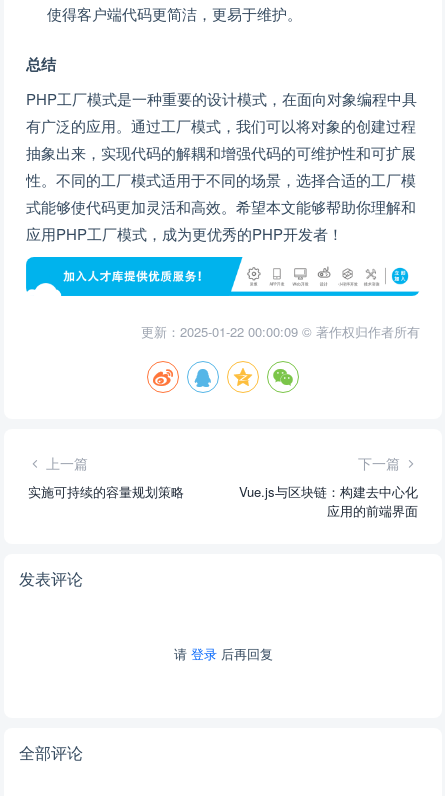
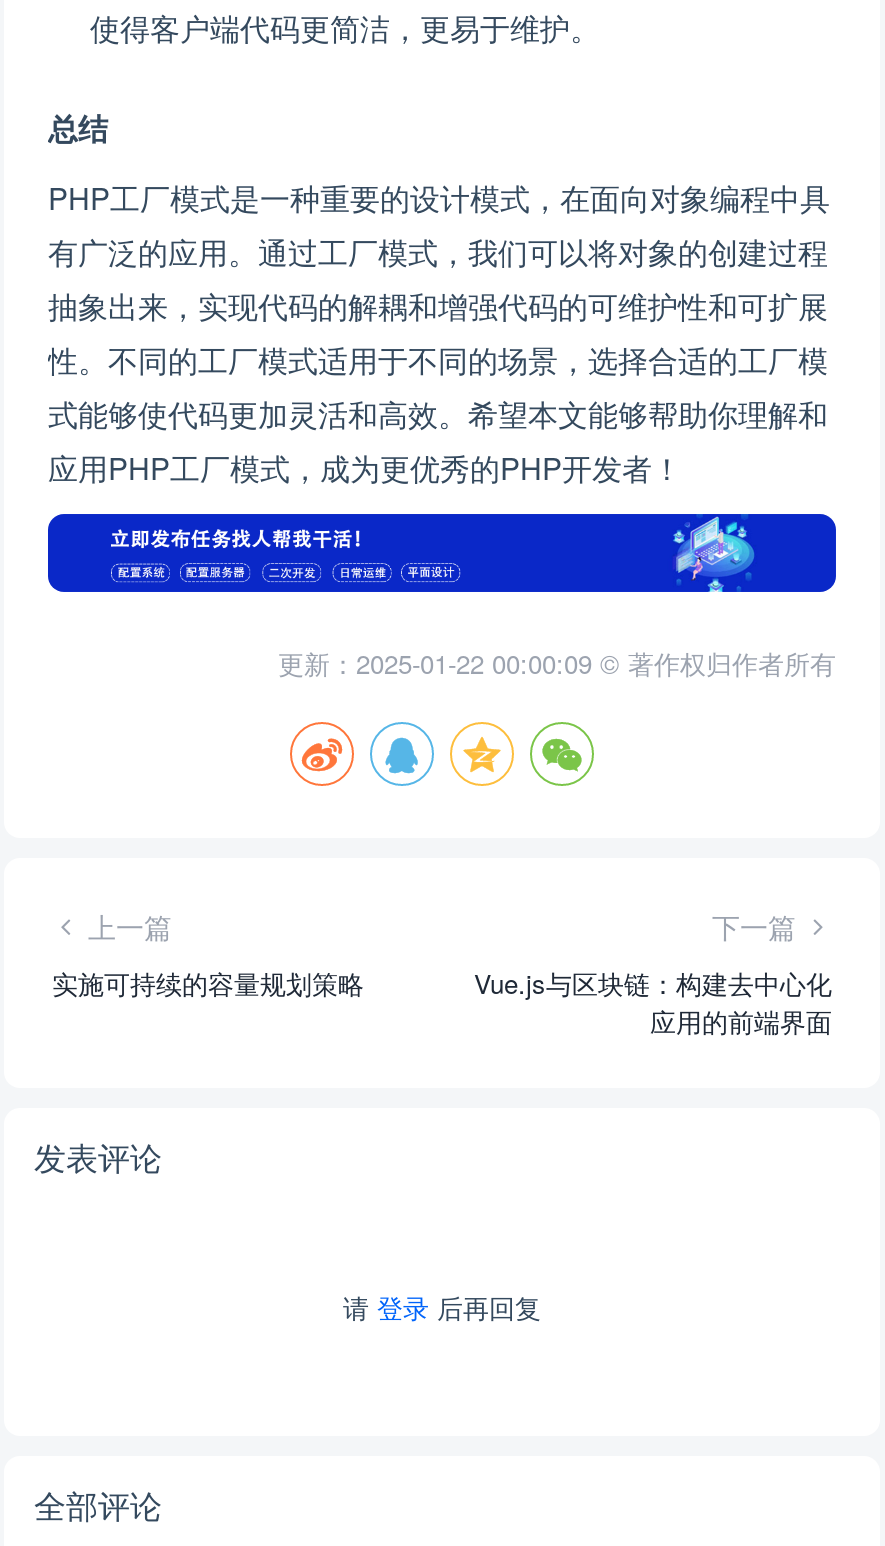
[25,256,420,297] [image] -> [46,512,838,594] [image]

